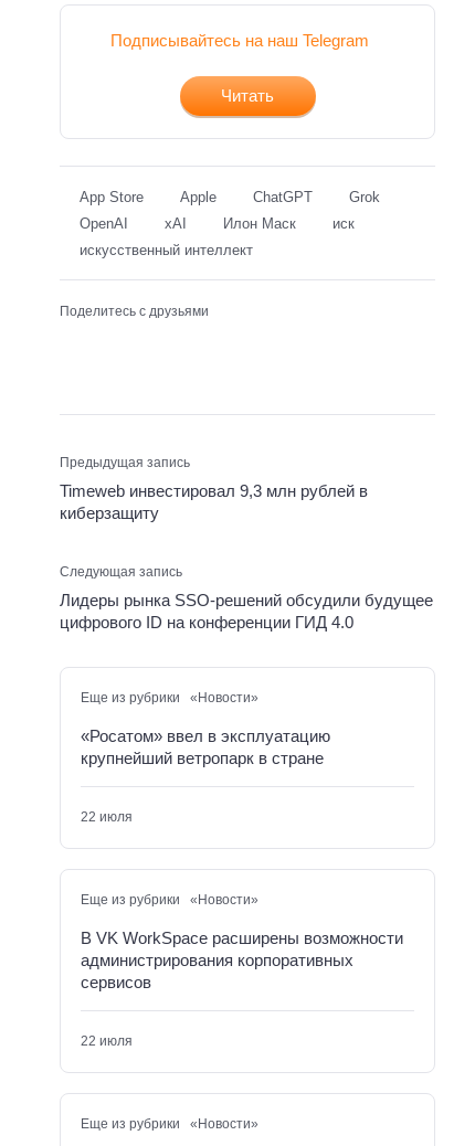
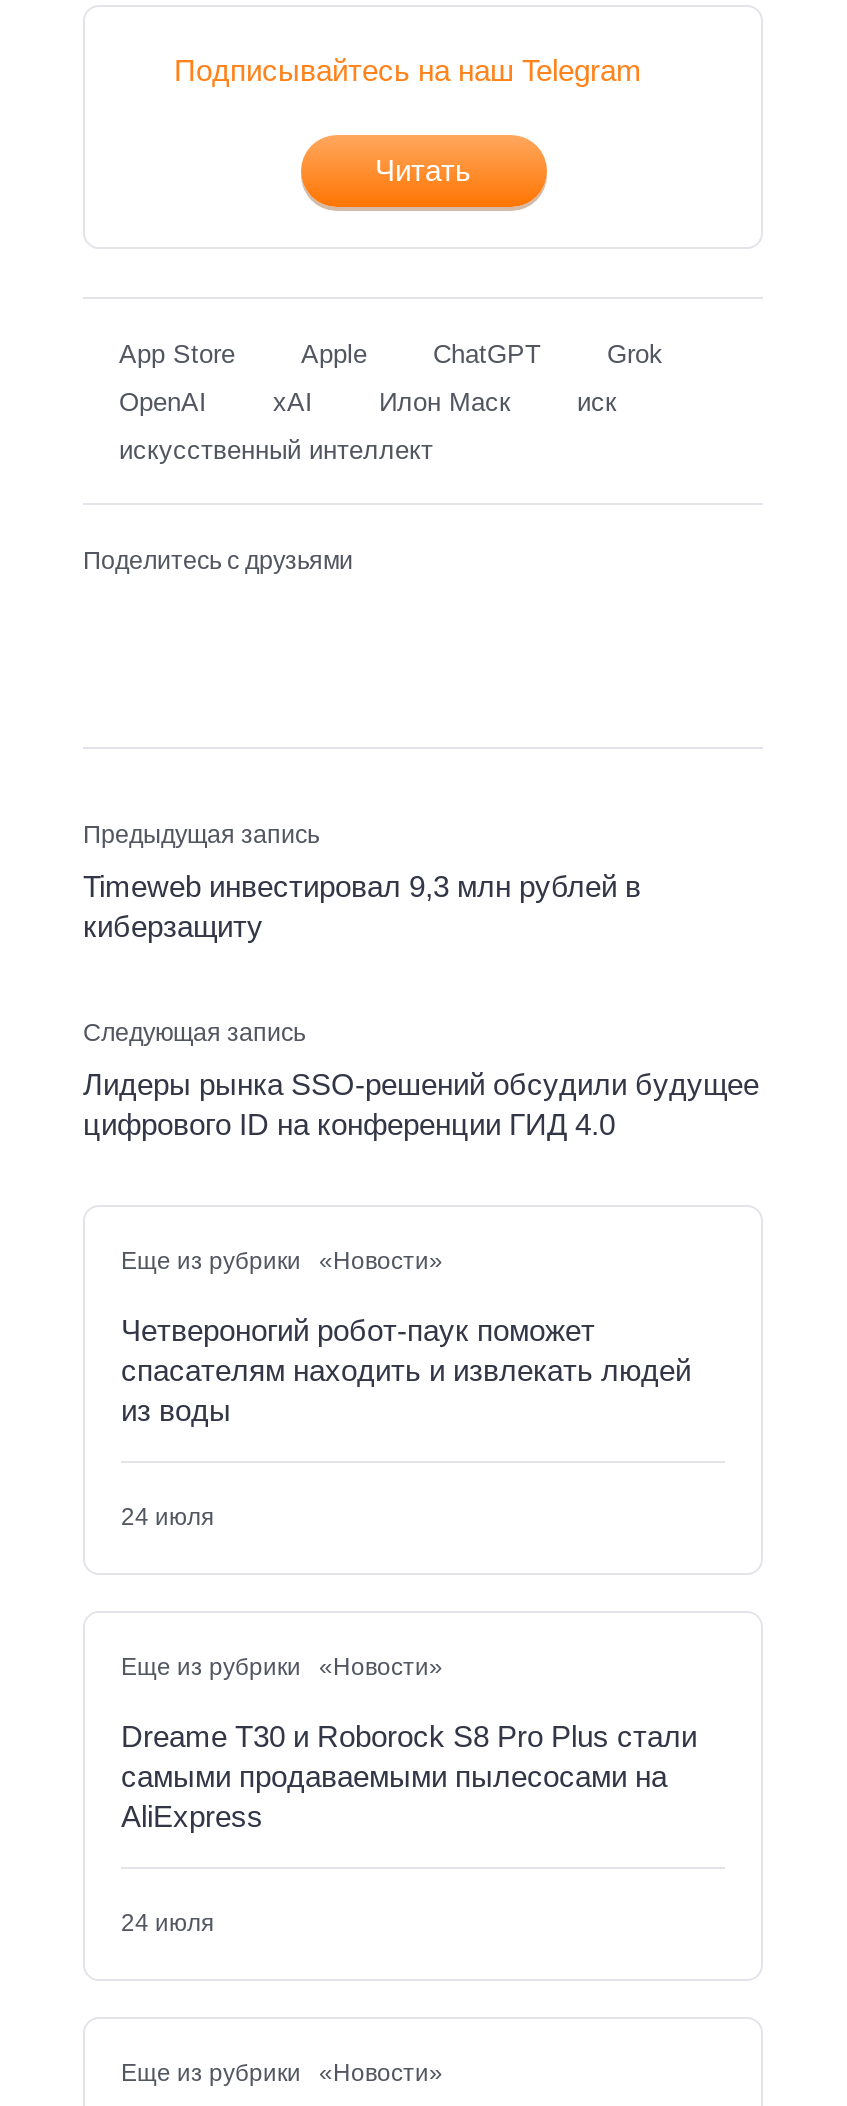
[81,726,330,767] «Росатом» ввел в эксплуатацию | крупнейший ветропарк в стране -> [121,1312,691,1426] Четвероногий робот-паук поможет | спасателям находить и извлекать людей | из воды
[81,809,133,824] 22 июля -> [121,1502,215,1530] 24 июля
[81,928,403,991] В VK WorkSpace расширены возможности | администрирования корпоративных | сервисов -> [121,1718,697,1832] Dreame T30 и Roborock S8 Pro Plus стали | самыми продаваемыми пылесосами на | AliExpress
[81,1033,133,1049] 22 июля -> [121,1908,215,1936] 24 июля

